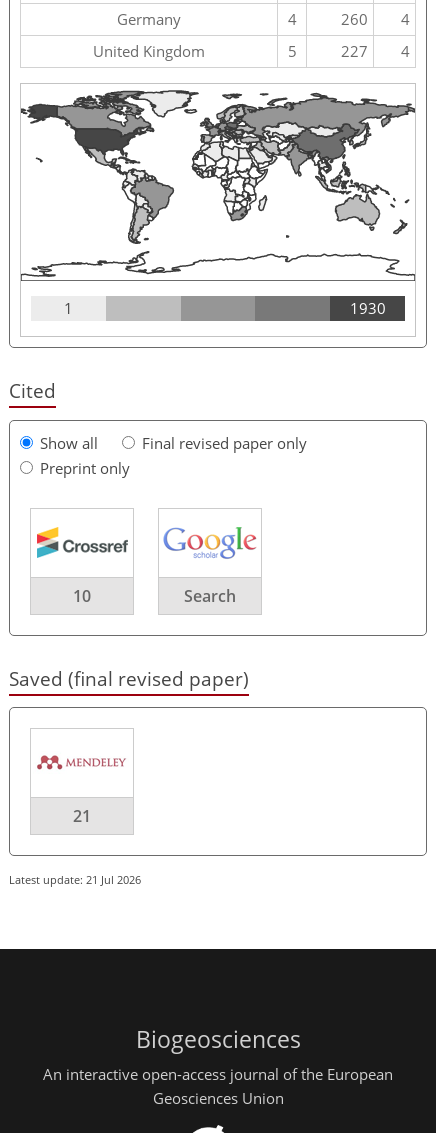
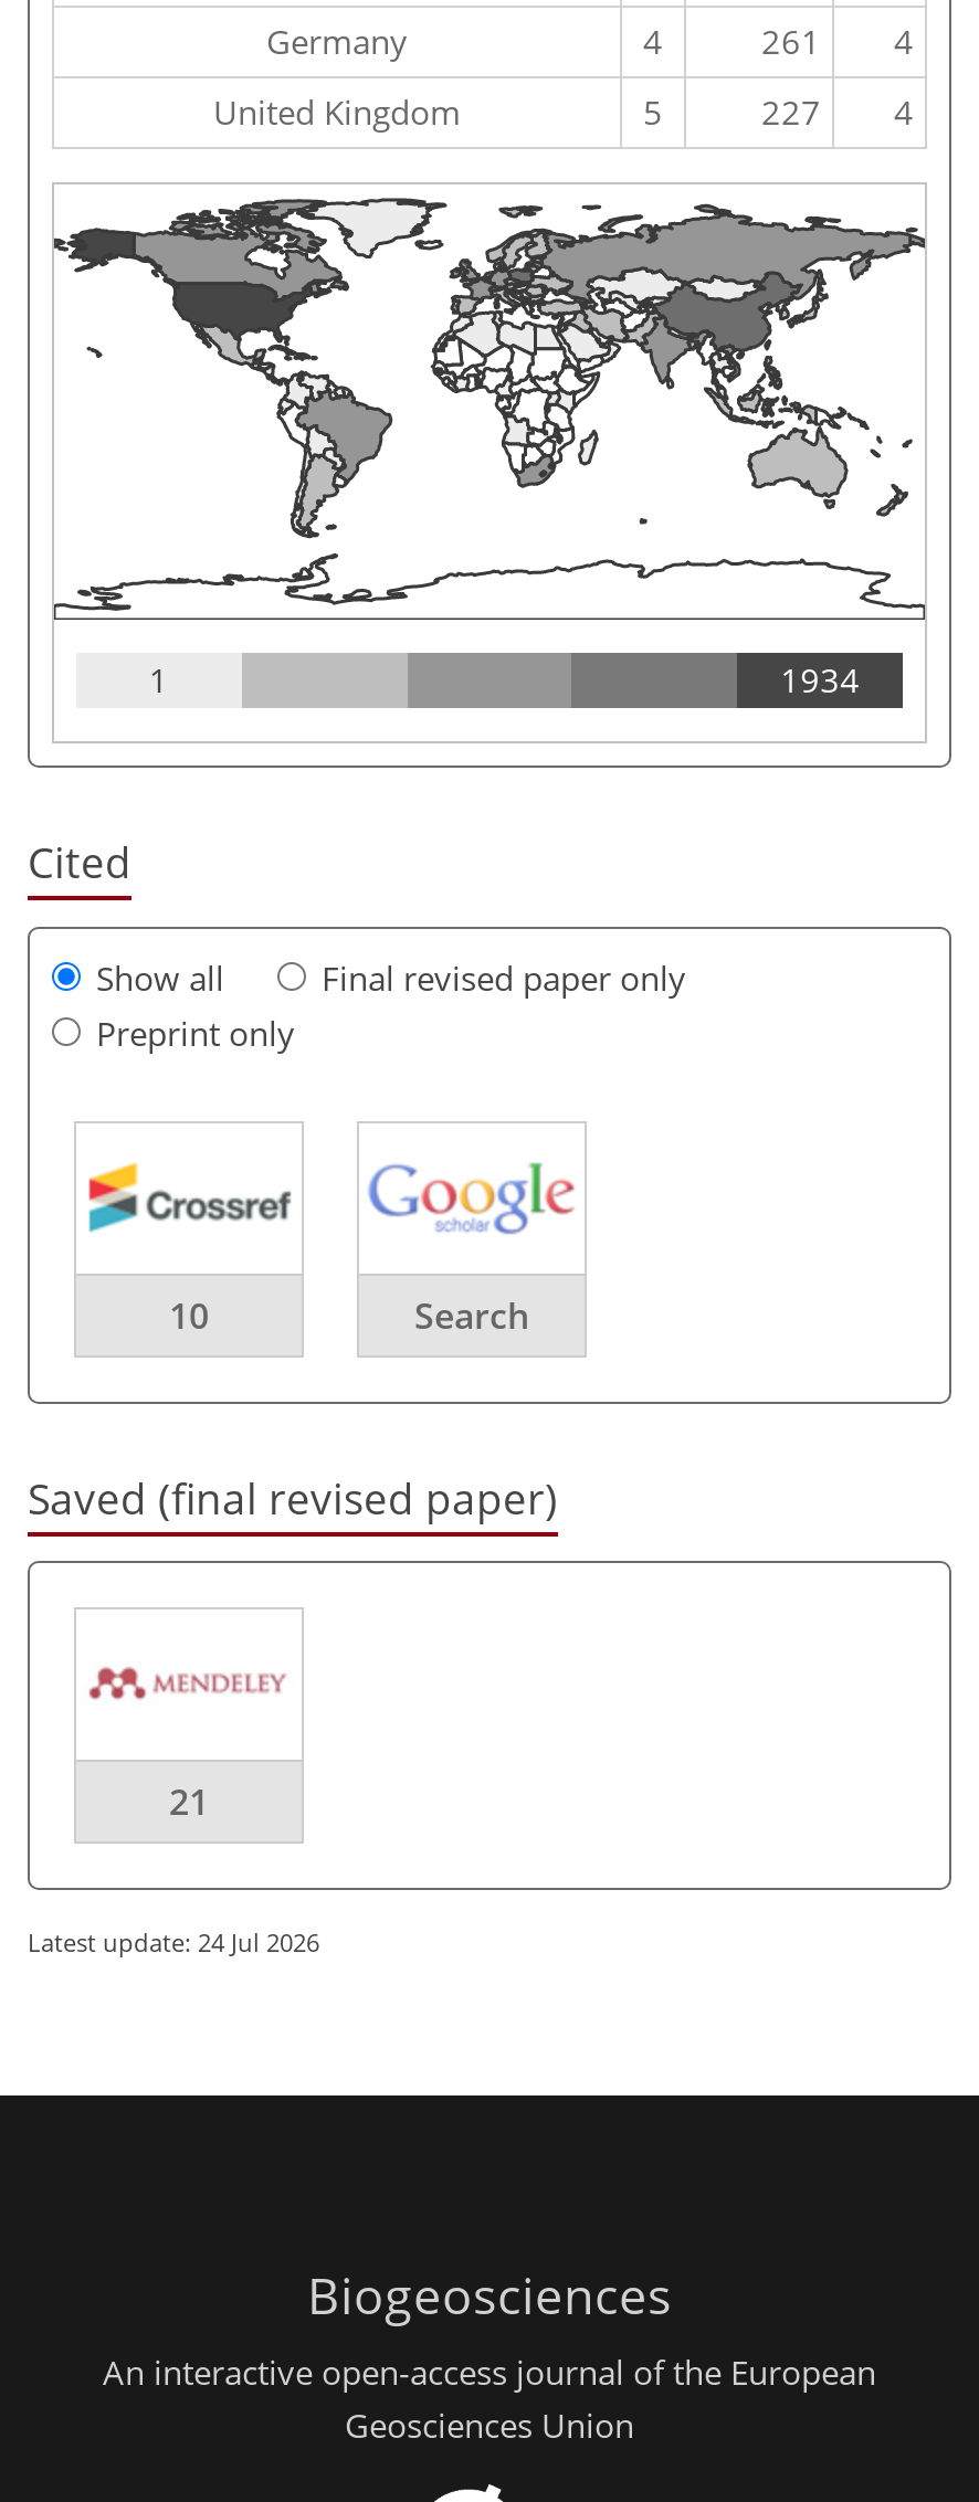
[341,9,410,29] 260 4 -> [761,19,914,63] 261 4
[350,298,386,318] 1930 -> [780,658,860,702] 1934
[9,872,141,887] Latest update: 21 Jul 2026 -> [28,1925,319,1958] Latest update: 24 Jul 2026

